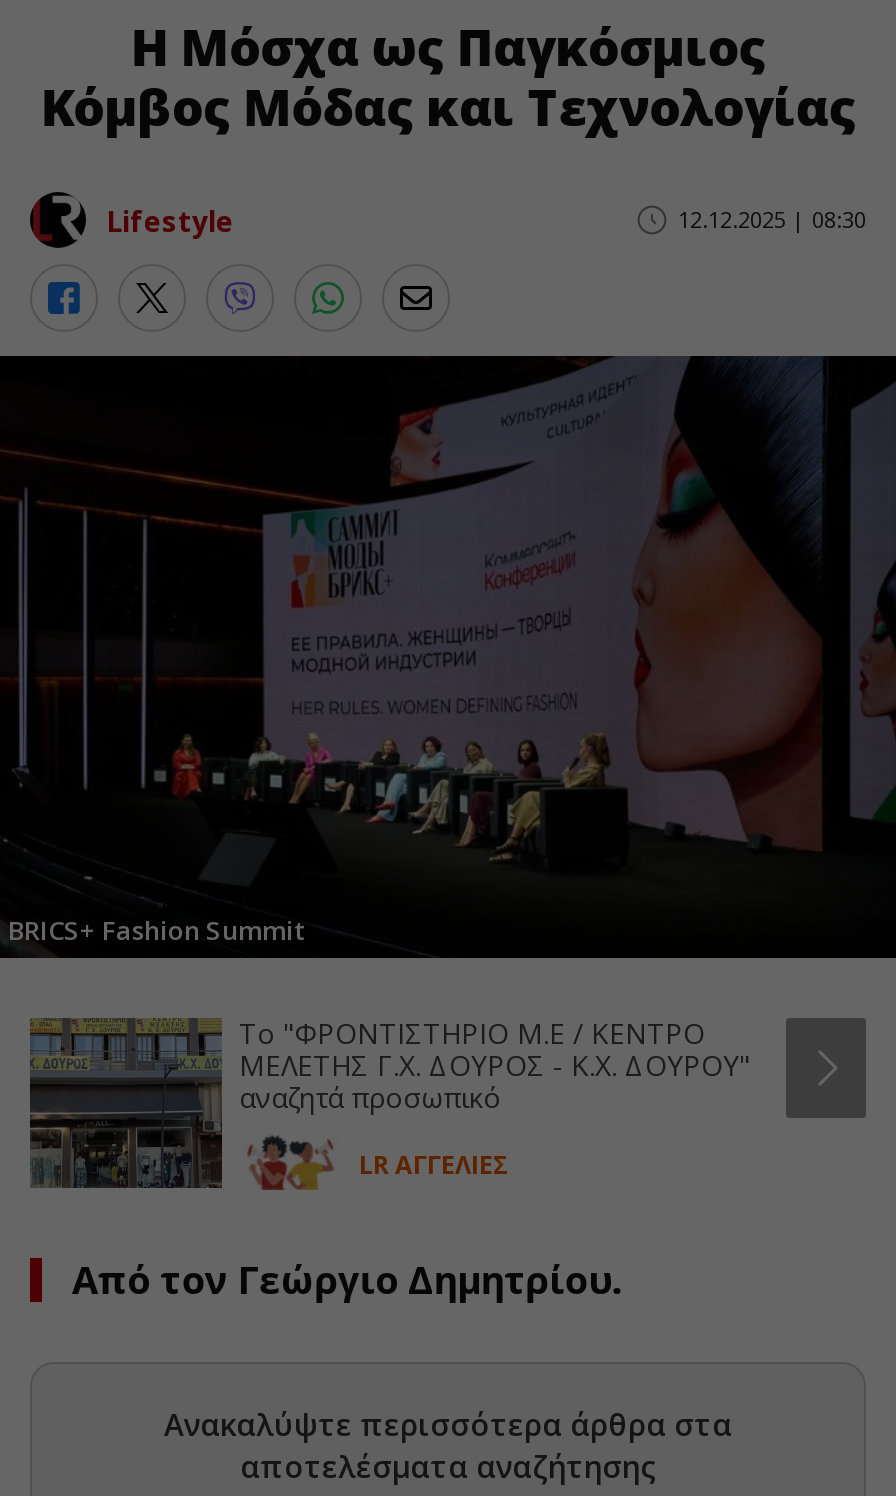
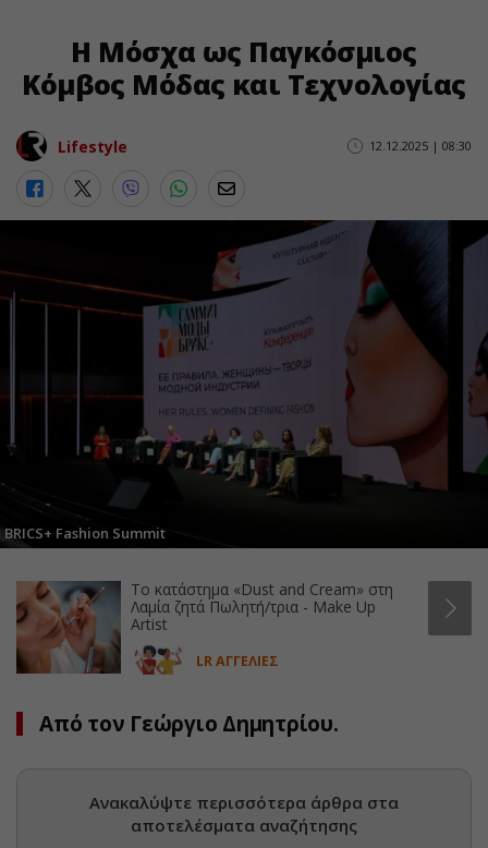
[28,1015,751,1190] [image] | Το "ΦΡΟΝΤΙΣΤΗΡΙΟ Μ.Ε / ΚΕΝΤΡΟ | ΜΕΛΕΤΗΣ Γ.Χ. ΔΟΥΡΟΣ - Κ.Χ. ΔΟΥΡΟΥ" | αναζητά προσωπικό -> [15,579,393,675] [image] | Το κατάστημα «Dust and Cream» στη | Λαμία ζητά Πωλητή/τρια - Make Up | Artist

